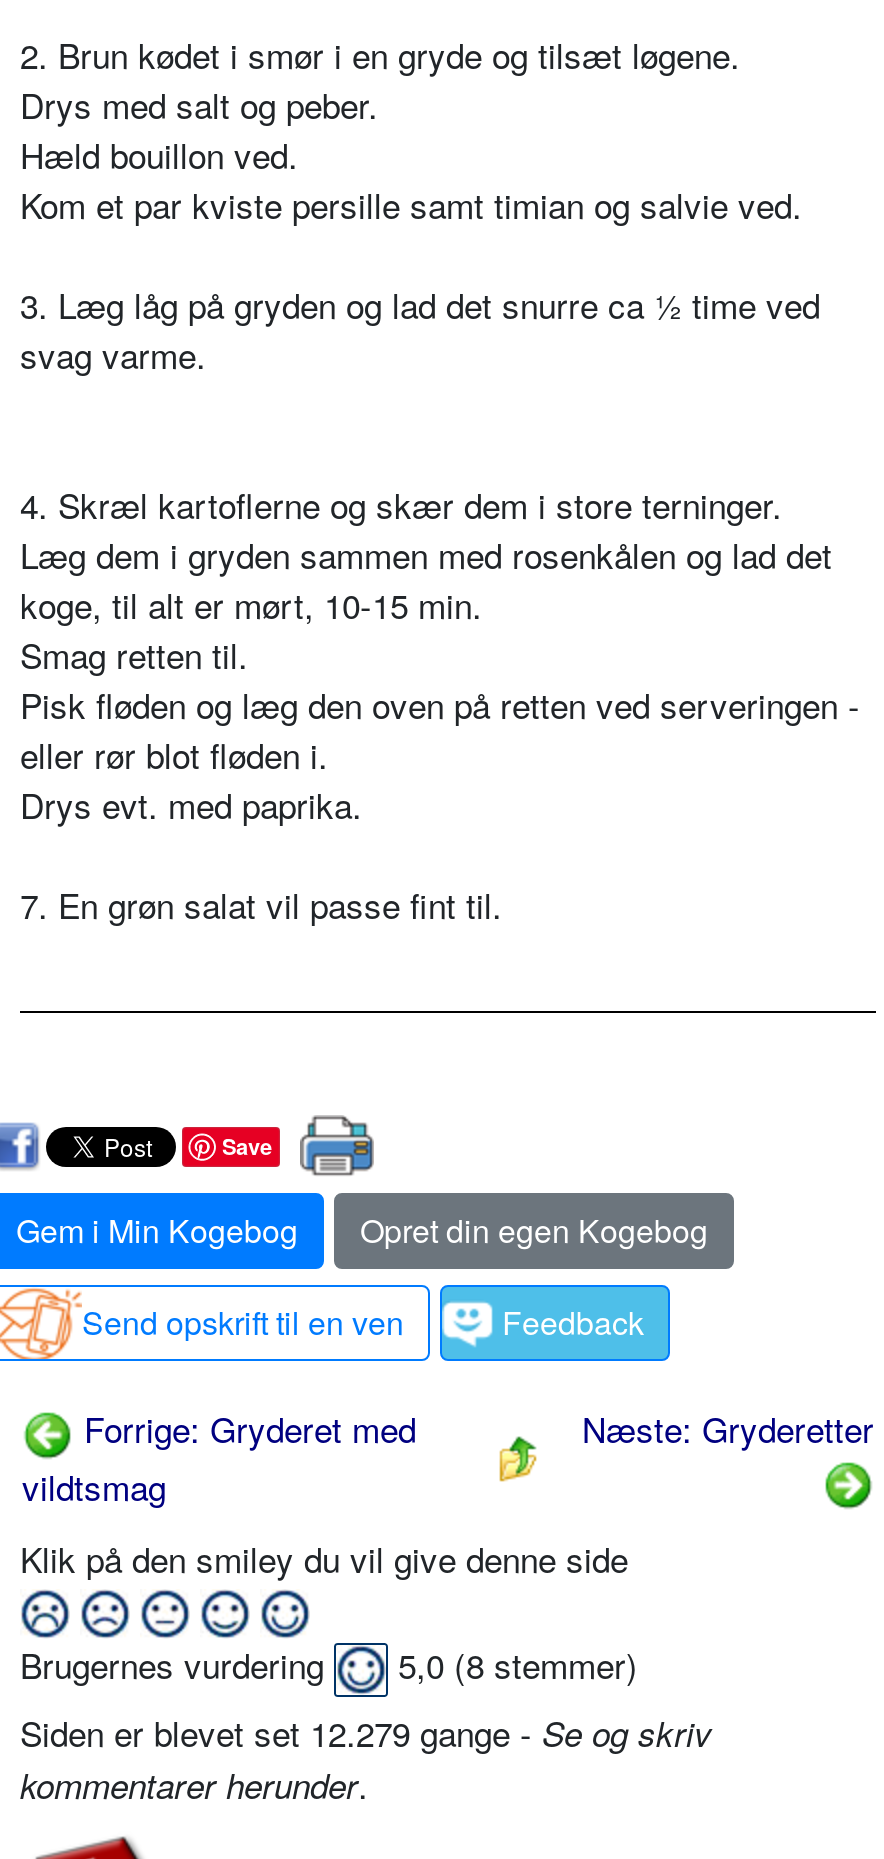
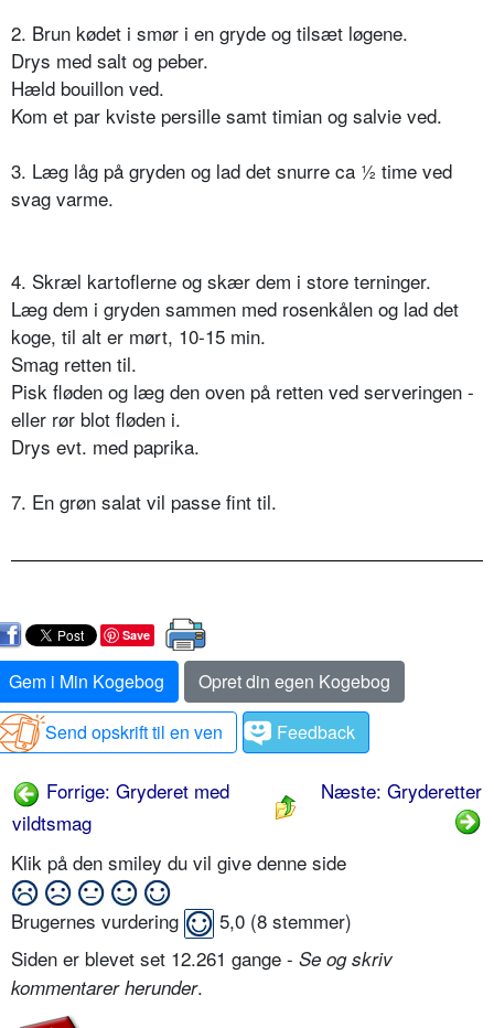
[20,1708,712,1758] Siden er blevet set 12.279 gange - Se og skriv -> [11,945,393,972] Siden er blevet set 12.261 gange - Se og skriv

